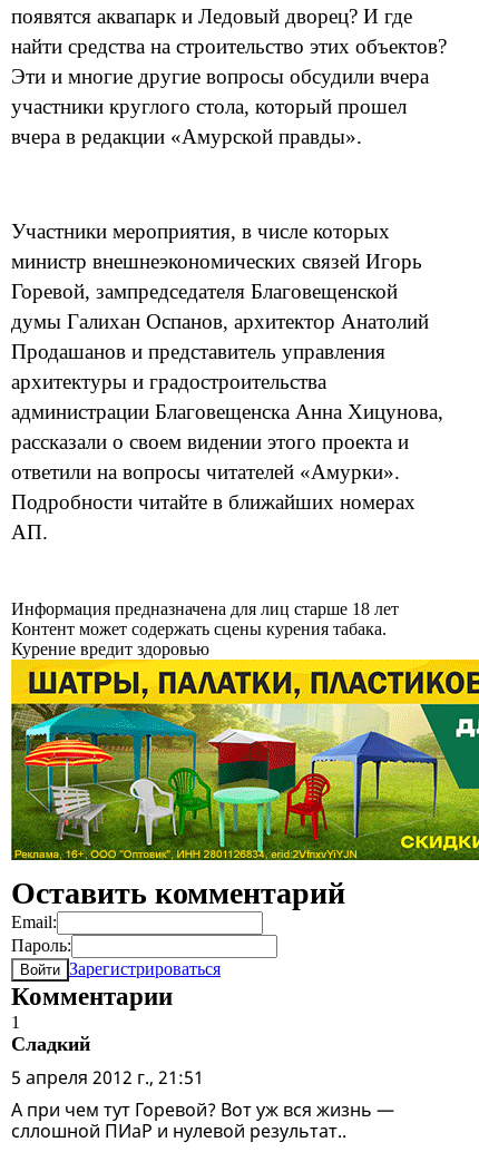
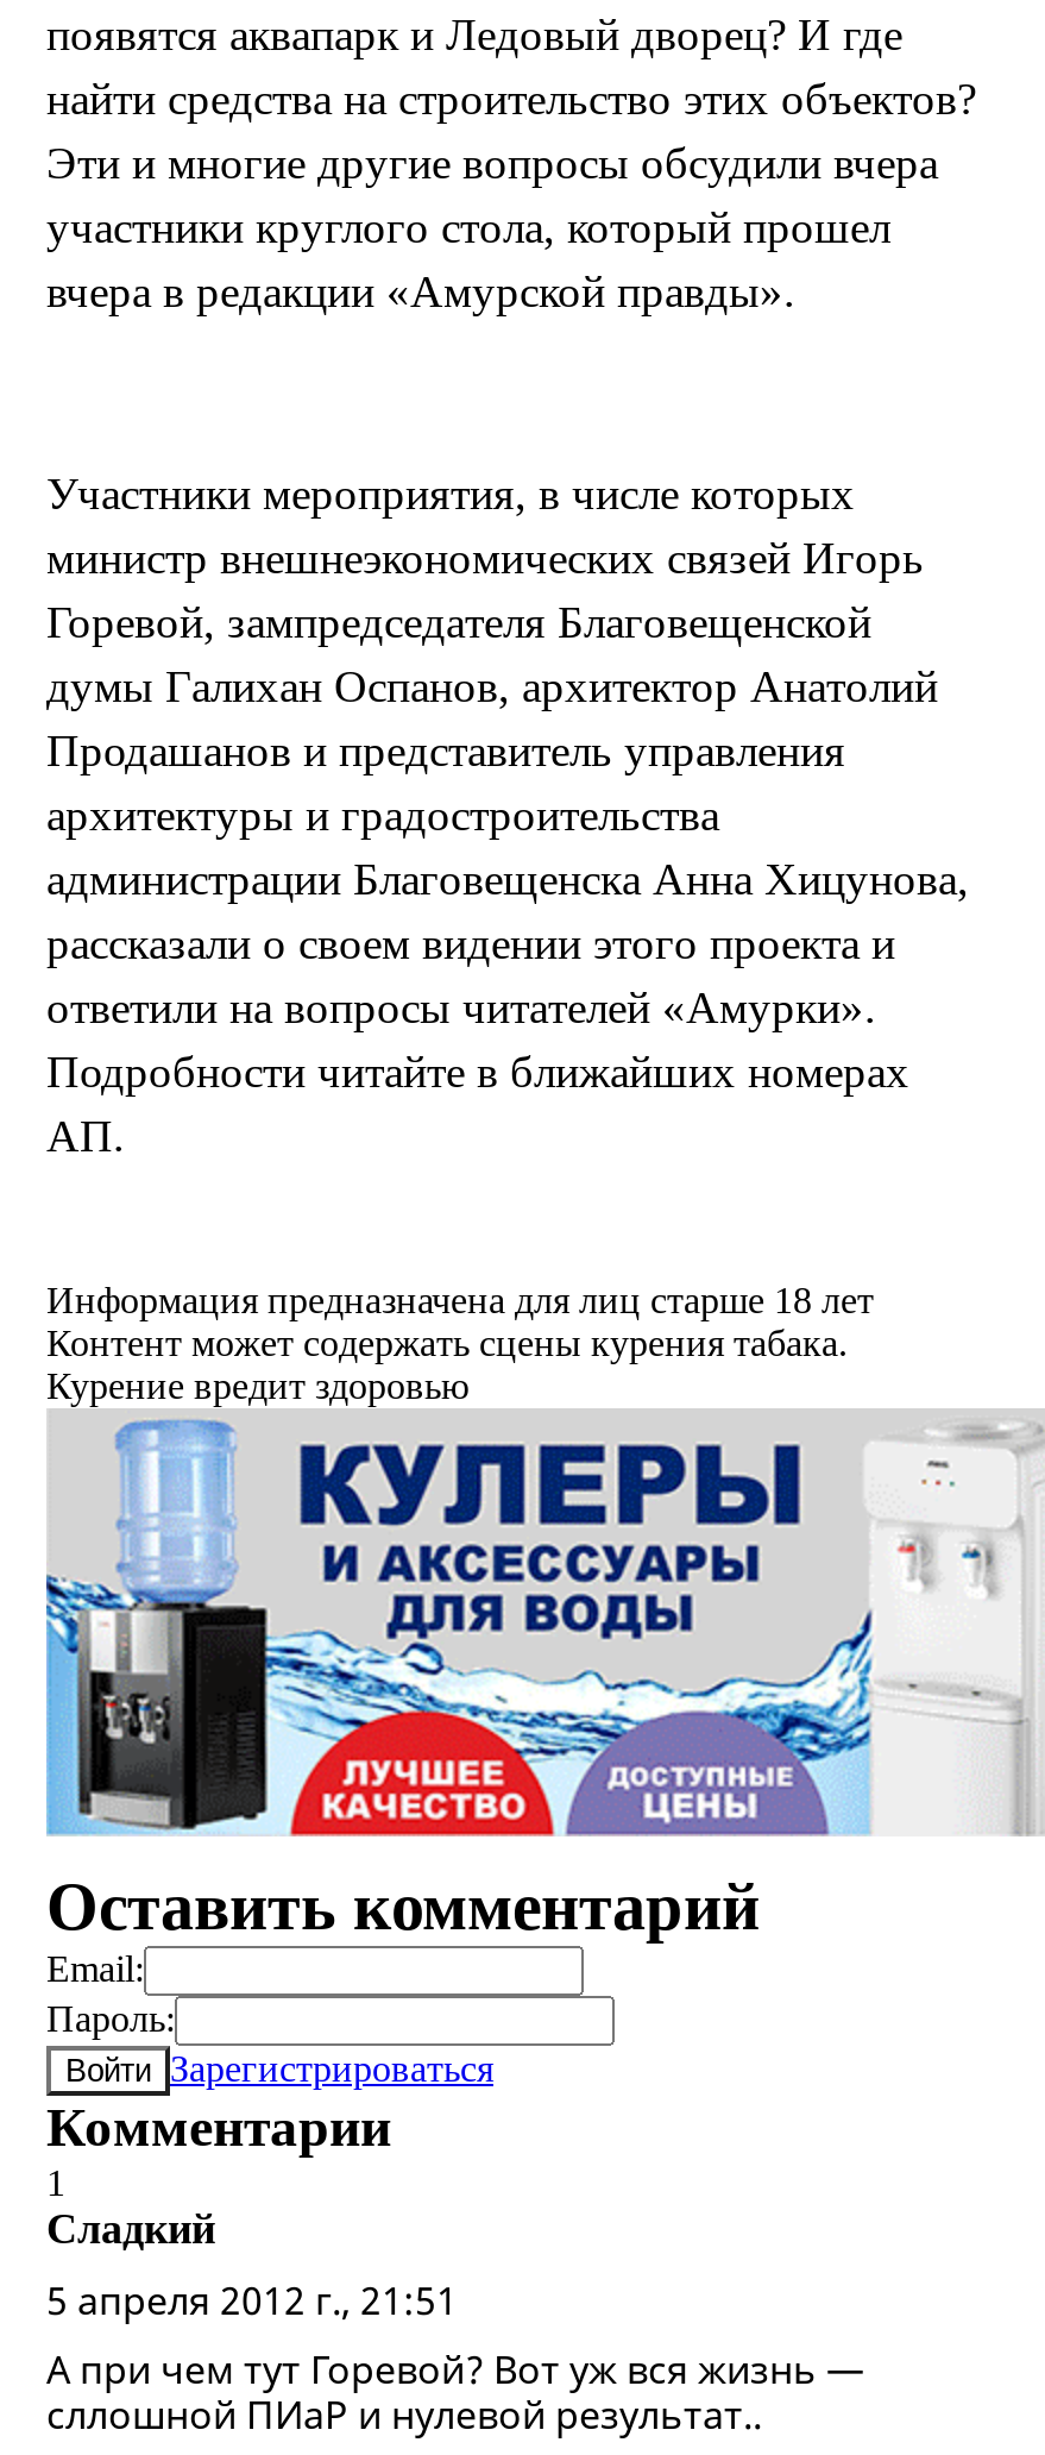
[10,658,476,861] [image] -> [44,1408,1038,1839] [image]

